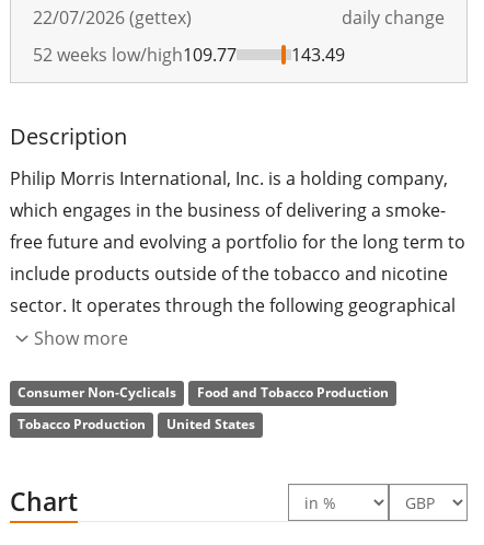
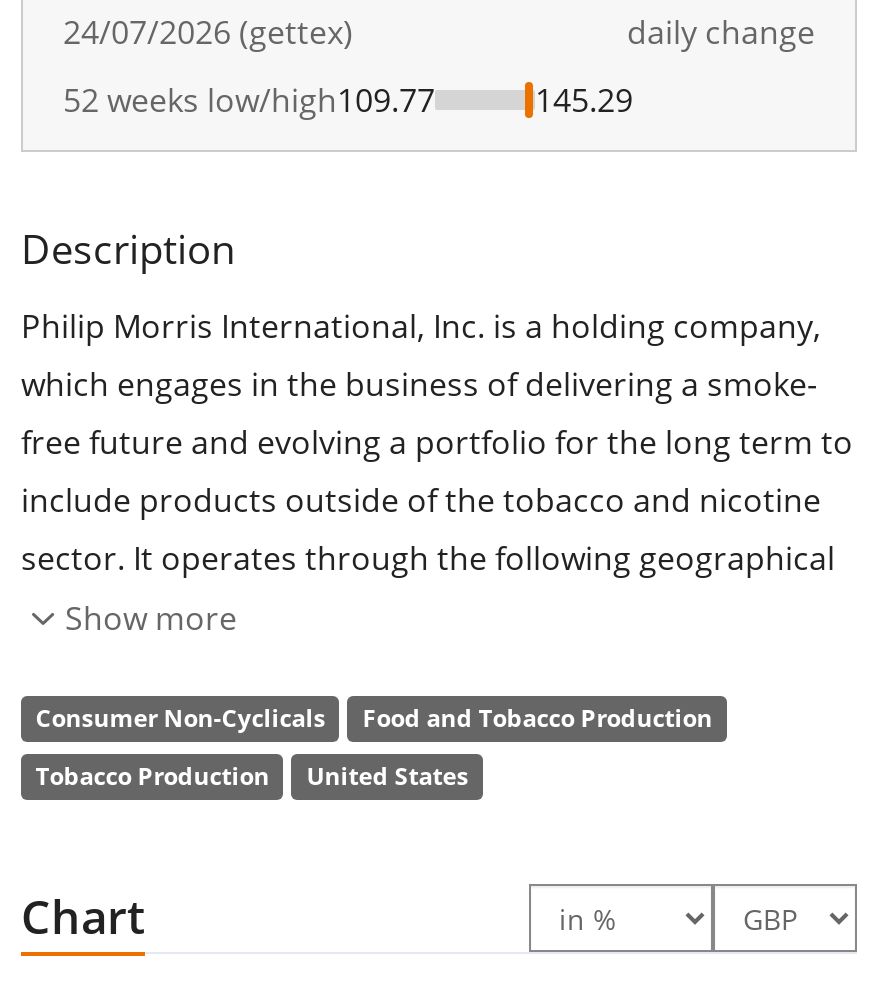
[33,5,192,29] 22/07/2026 (gettex) -> [63,9,353,53] 24/07/2026 (gettex)
[291,42,345,66] 143.49 -> [535,77,633,121] 145.29

